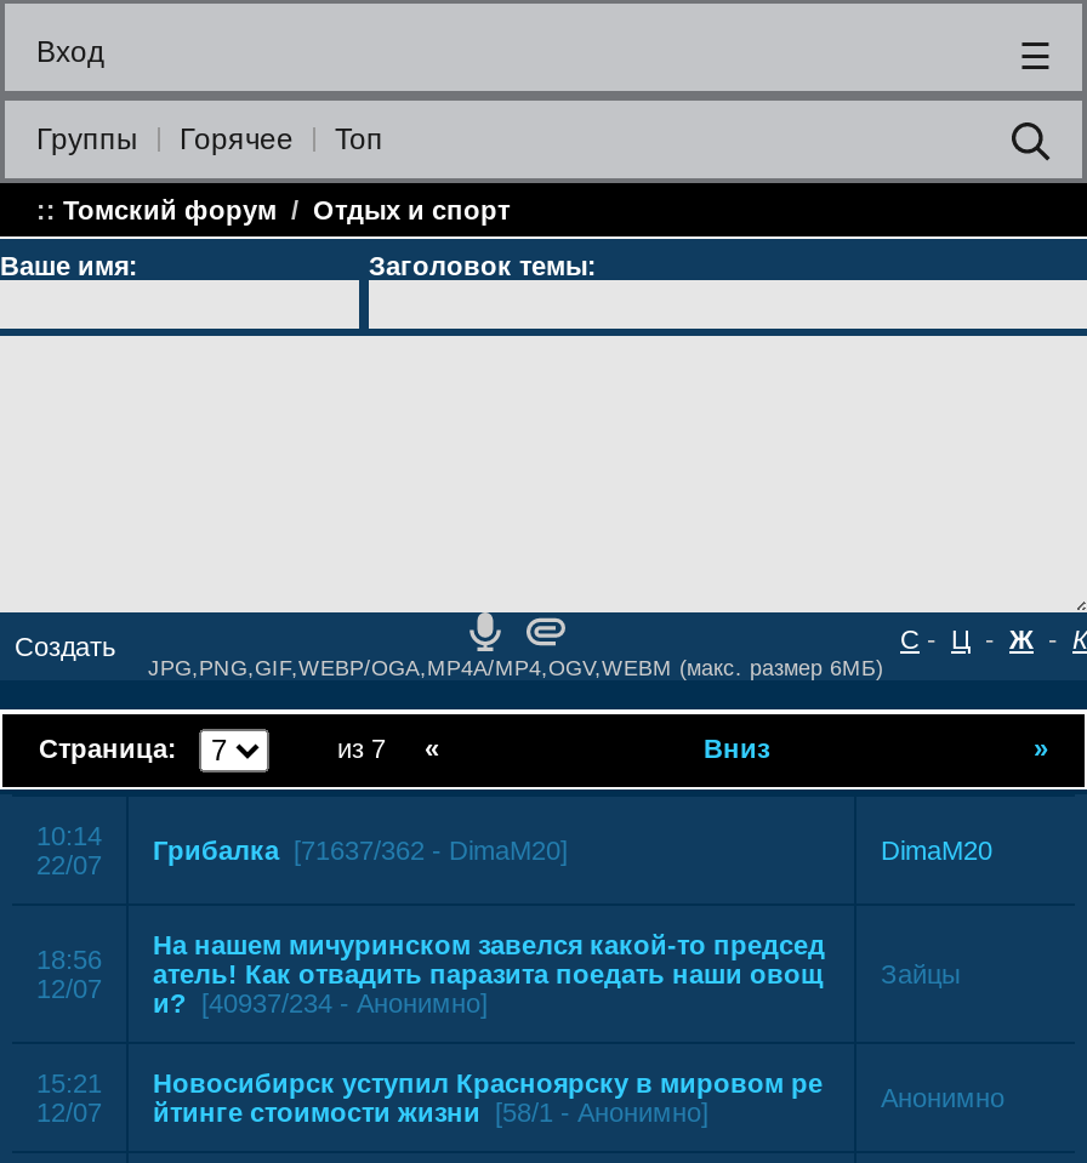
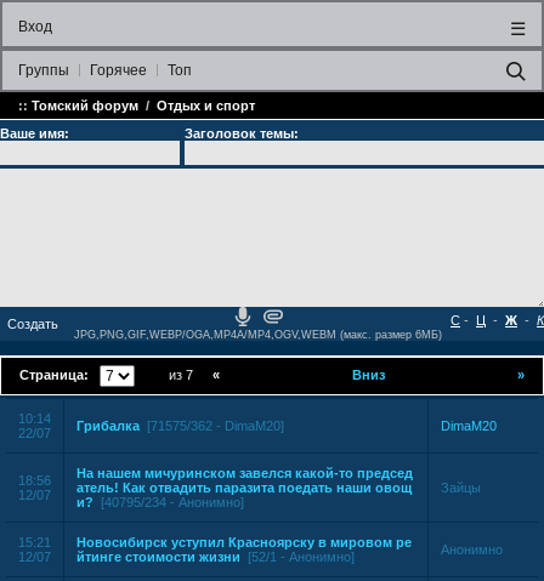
[153,836,568,865] Грибалка [71637/362 - DimaM20] -> [76,418,284,433] Грибалка [71575/362 - DimaM20]
[36,930,961,1017] 12/07 18:56 и? [40937/234 - Анонимно] атель! Как отвадить паразита поедать наши овощ На нашем мичуринском завелся какой-то председ Зайцы -> [18,466,481,509] 12/07 18:56 и? [40795/234 - Анонимно] атель! Как отвадить паразита поедать наши овощ На нашем мичуринском завелся какой-то председ Зайцы
[153,1098,708,1127] йтинге стоимости жизни [58/1 - Анонимно] -> [76,549,355,564] йтинге стоимости жизни [52/1 - Анонимно]

